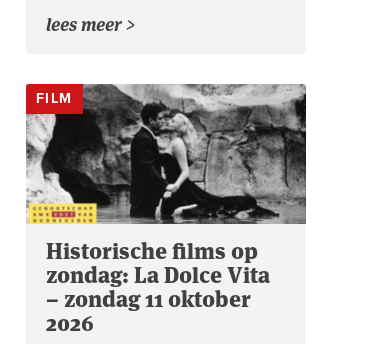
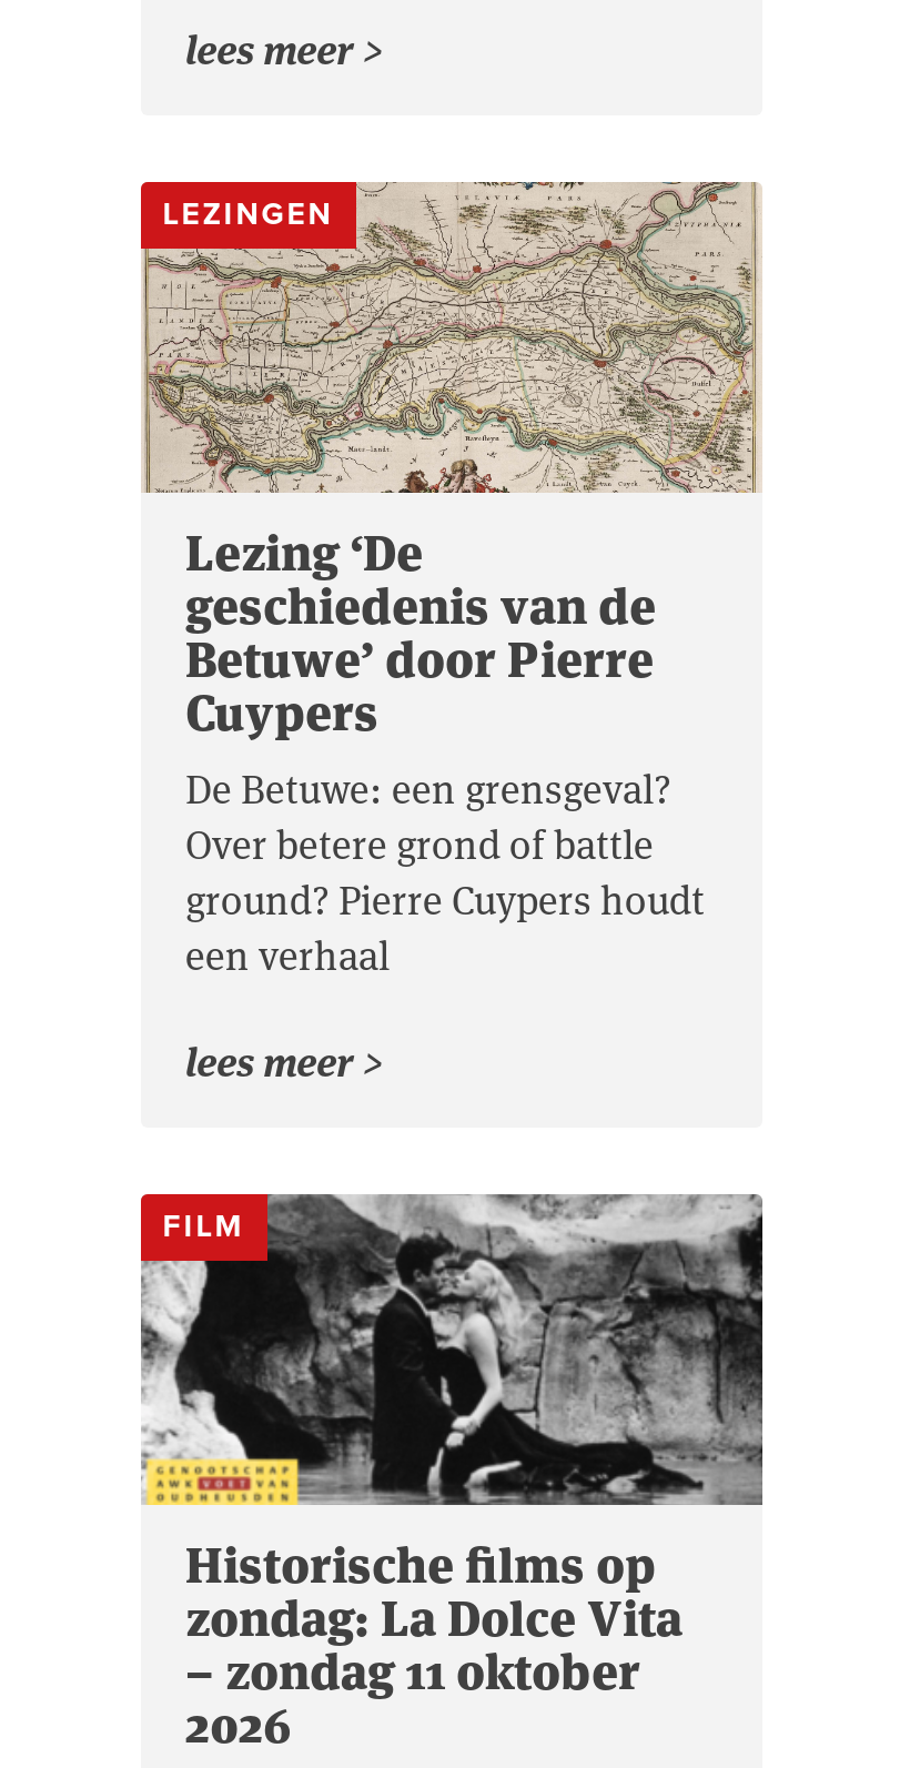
none -> [141,182,762,493] [image] | LEZINGEN
none -> [185,521,705,1087] Lezing ‘De | geschiedenis van de | Betuwe’ door Pierre | Cuypers | De Betuwe: een grensgeval? | Over betere grond of battle | ground? Pierre Cuypers houdt | een verhaal | lees meer >

